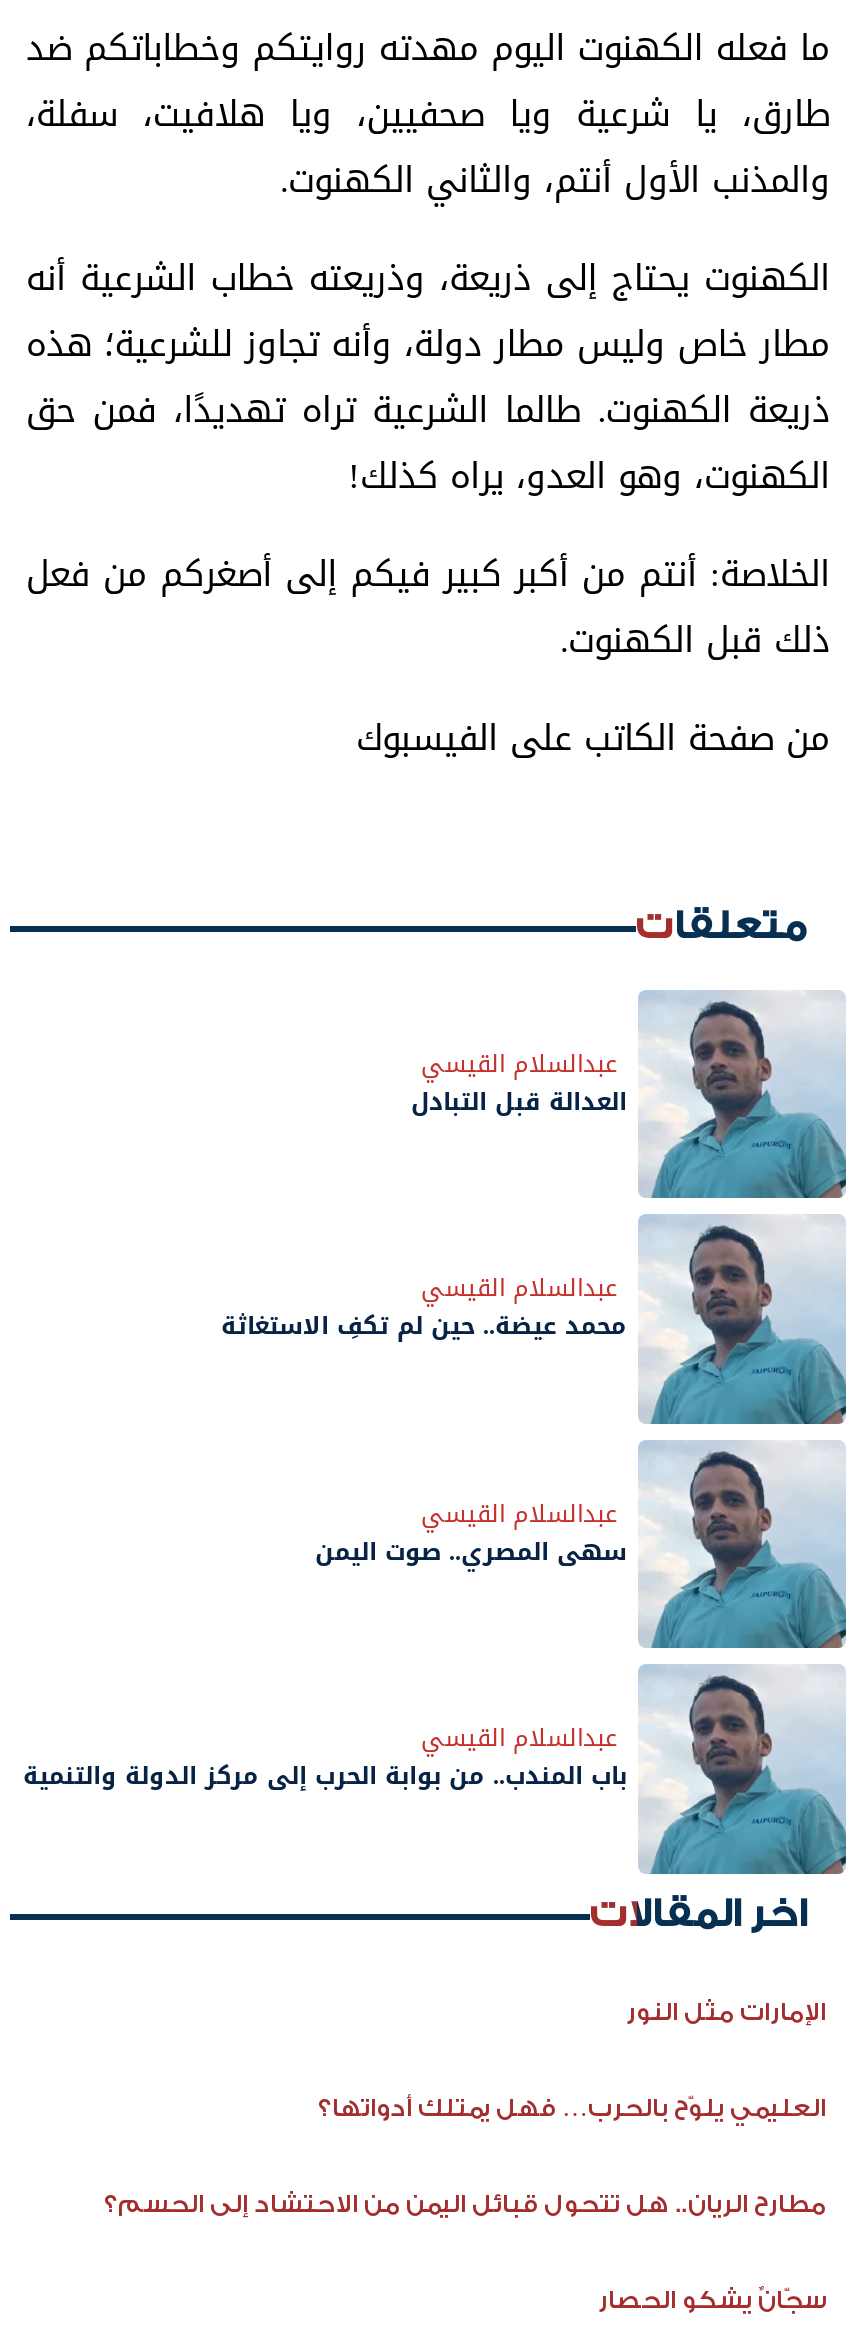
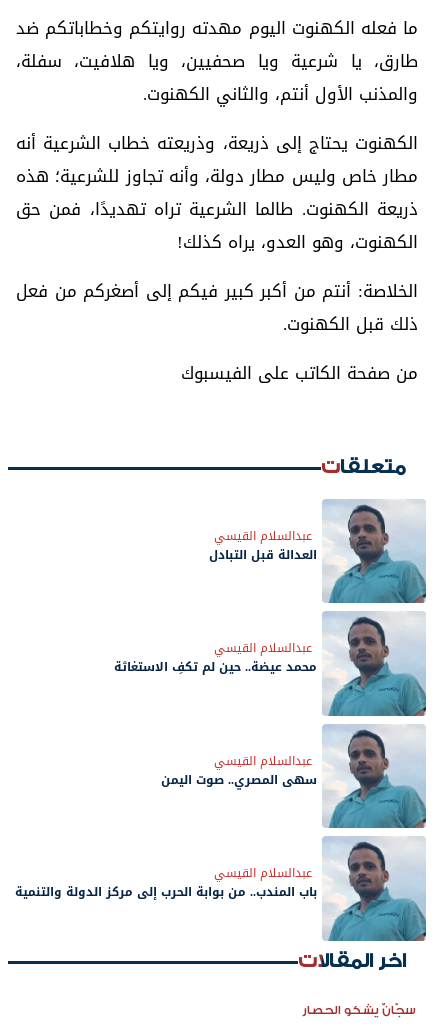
[104,1997,826,2217] الإمارات مثل النور | العليمي يلوّح بالحرب… فهل يمتلك أدواتها؟ | مطارح الريان.. هل تتحول قبائل اليمن من الاحتشاد إلى الحسم؟ -> none

